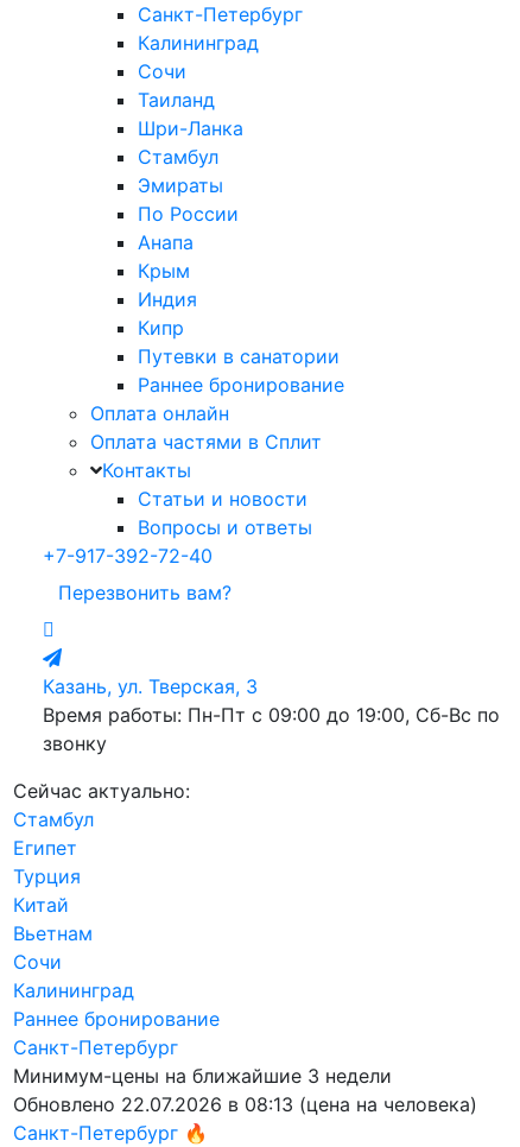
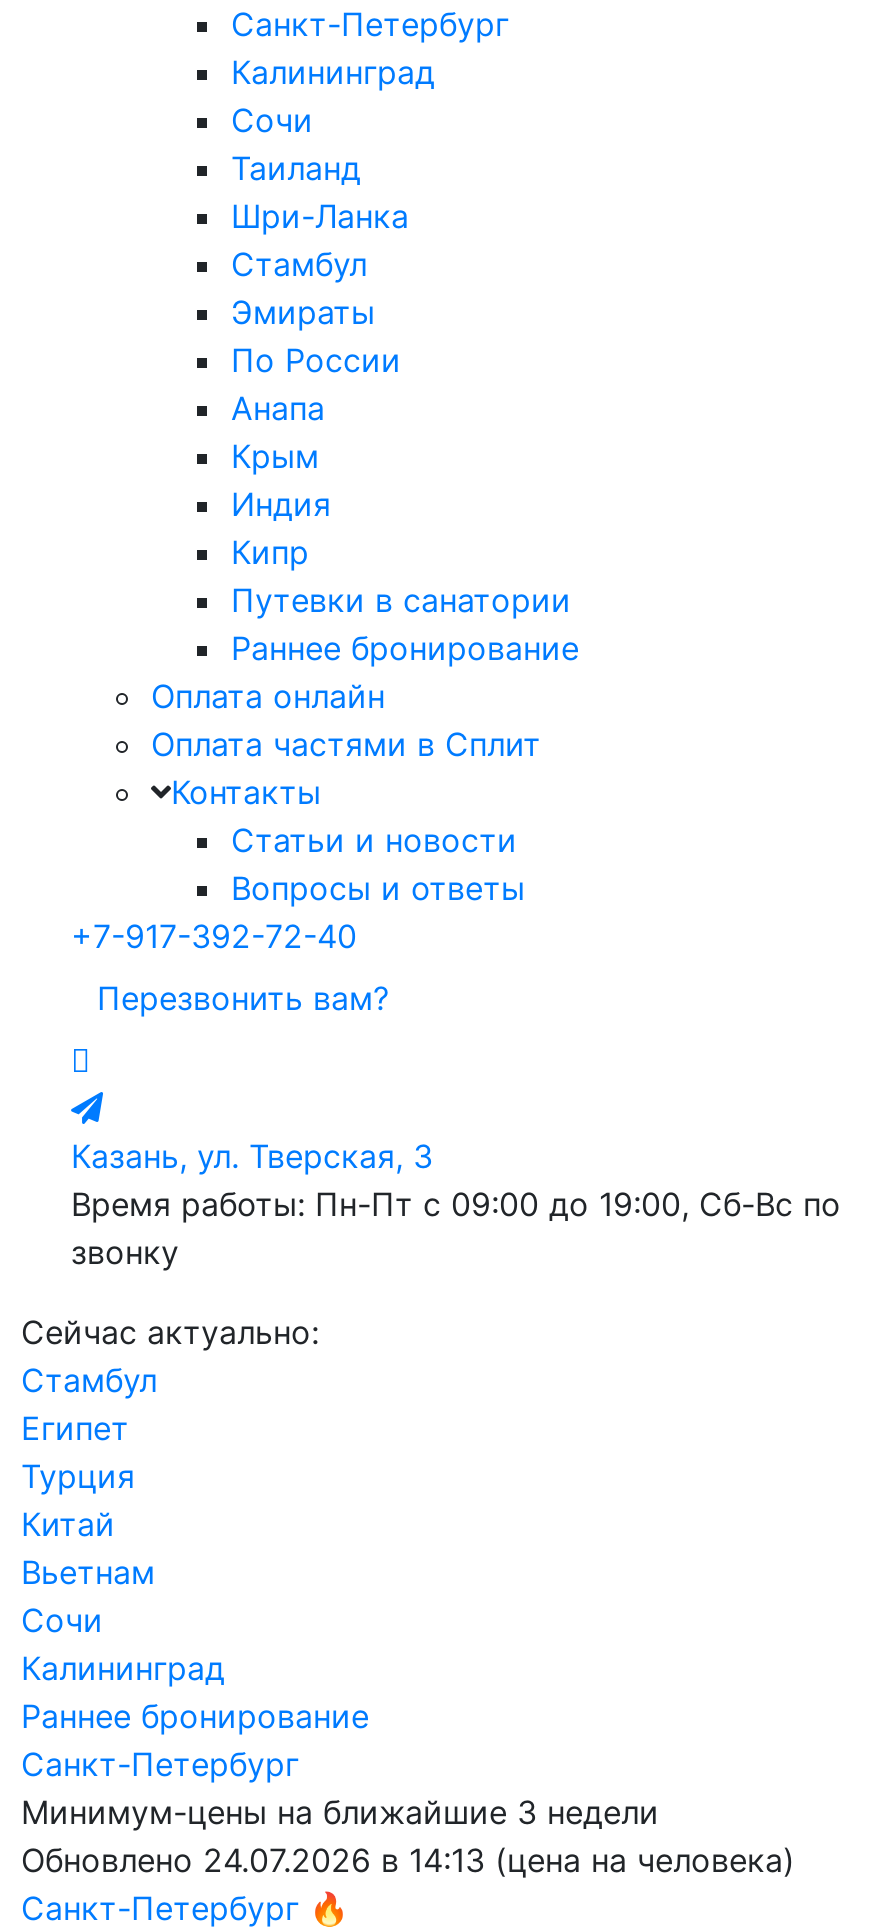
[13,1092,477,1116] Обновлено 22.07.2026 в 08:13 (цена на человека) -> [21,1840,795,1880] Обновлено 24.07.2026 в 14:13 (цена на человека)

